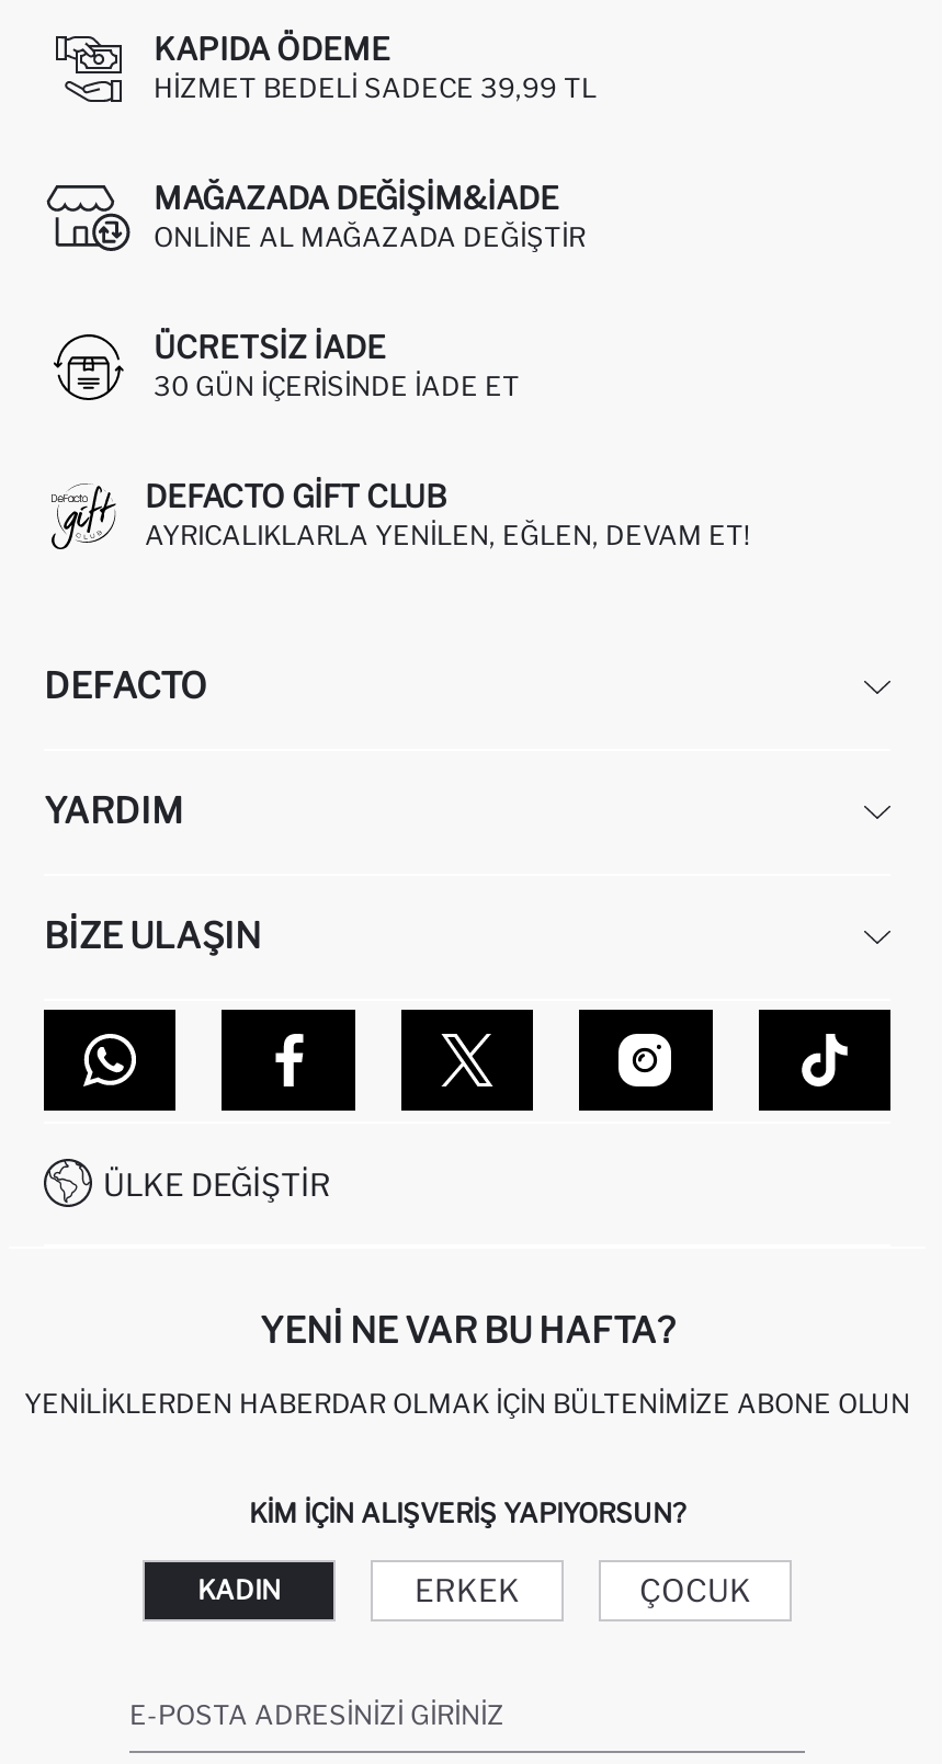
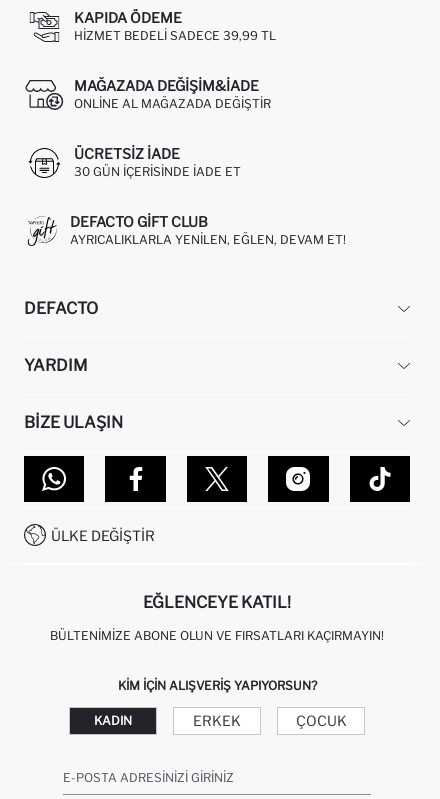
[260,1310,674,1351] YENI NE VAR BU HAFTA? -> [143,593,291,612] EĞLENCEYE KATIL!
[24,1386,910,1419] YENILIKLERDEN HABERDAR OLMAK İÇIN BÜLTENIMIZE ABONE OLUN -> [50,628,384,643] BÜLTENIMIZE ABONE OLUN VE FIRSATLARI KAÇIRMAYIN!

